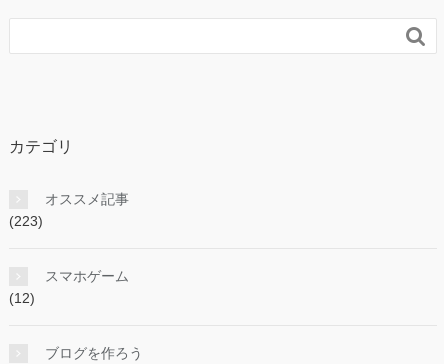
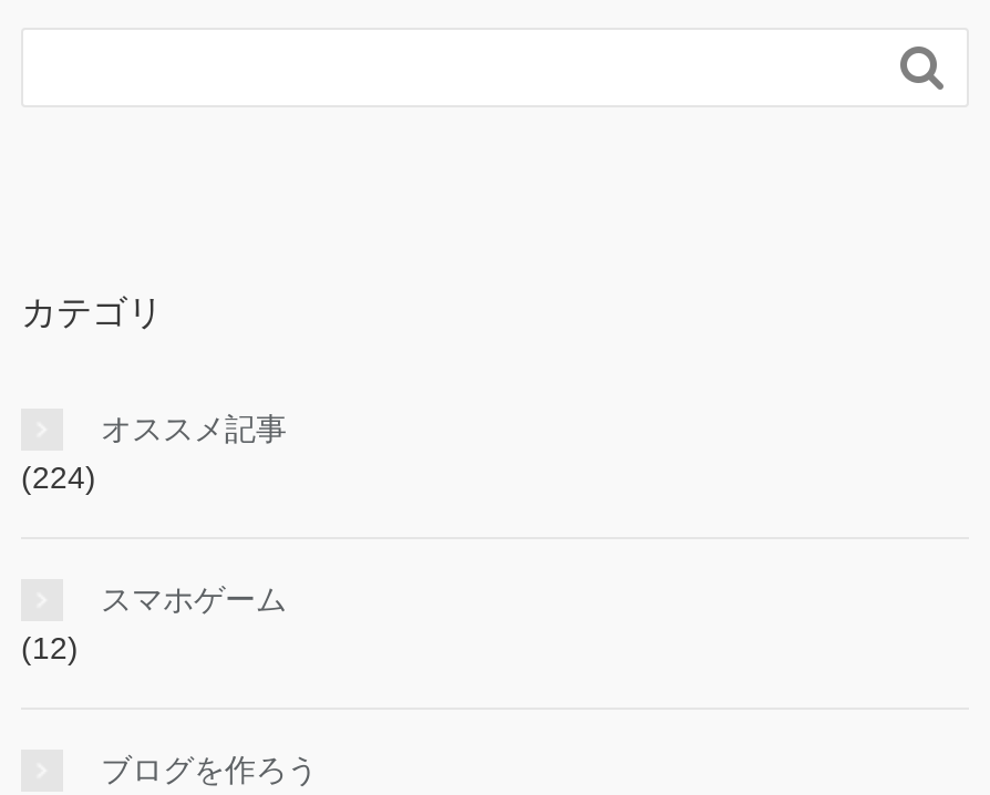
[9,213,43,229] (223) -> [21,460,96,495] (224)

